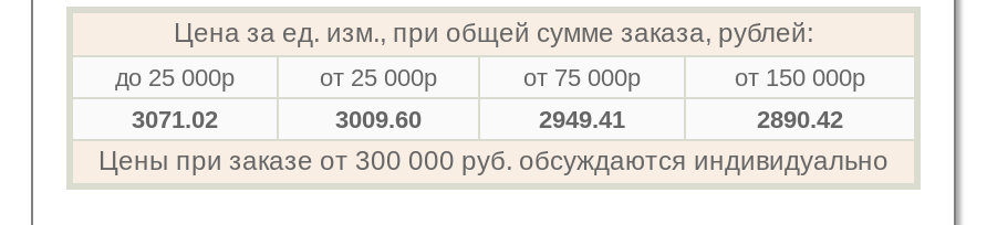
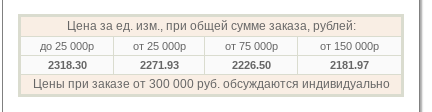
[132,106,218,132] 3071.02 -> [47,59,86,71] 2318.30
[335,106,422,132] 3009.60 -> [139,59,178,71] 2271.93
[539,106,625,132] 2949.41 -> [231,59,270,71] 2226.50
[757,106,843,132] 2890.42 -> [330,59,369,71] 2181.97

